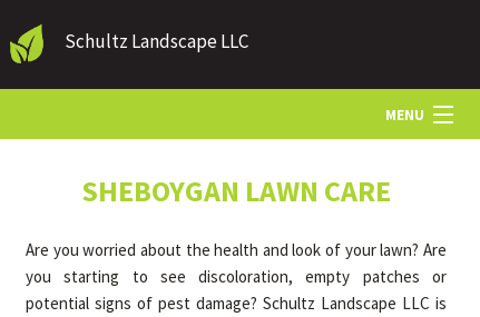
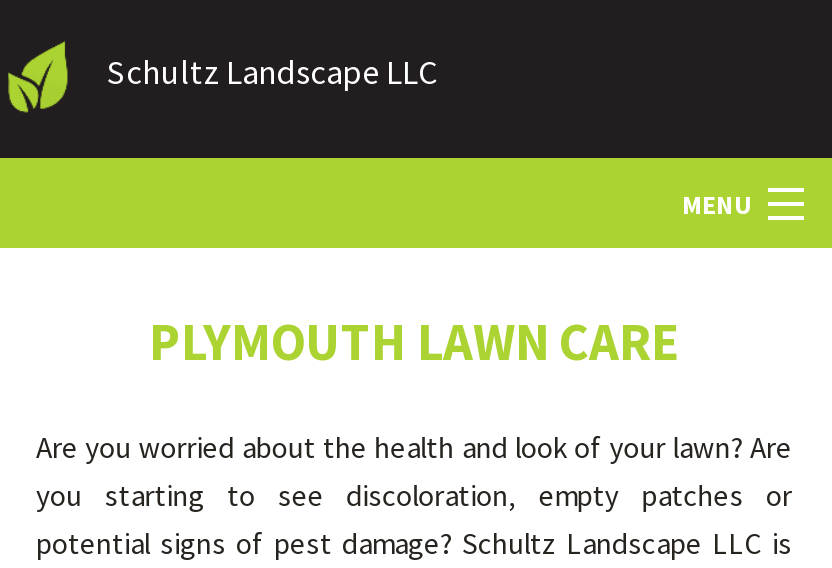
[81,172,391,209] SHEBOYGAN LAWN CARE -> [149,308,679,374] PLYMOUTH LAWN CARE

